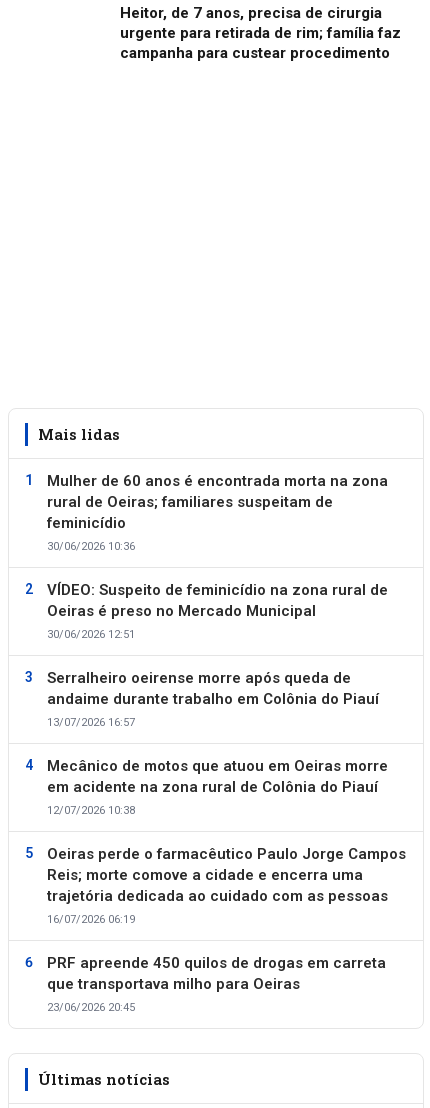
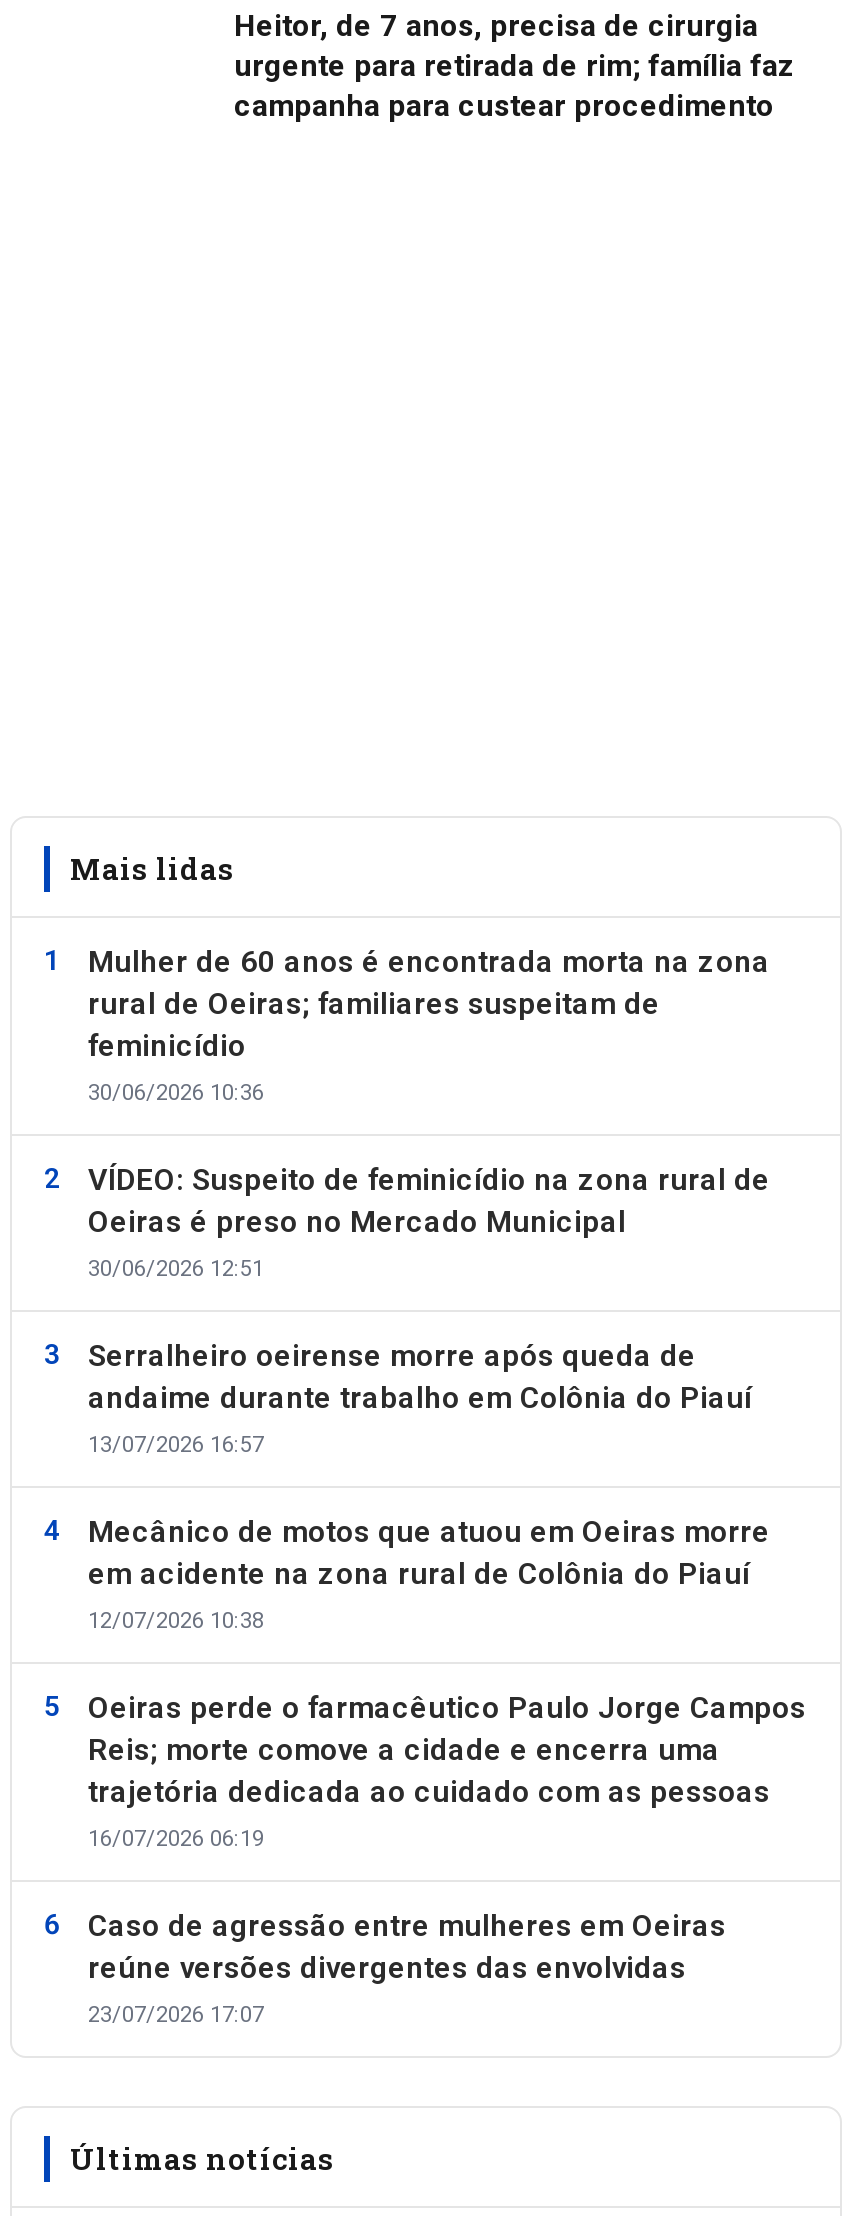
[47,954,386,1014] PRF apreende 450 quilos de drogas em carreta | que transportava milho para Oeiras | 23/06/2026 20:45 -> [88,1908,726,2028] Caso de agressão entre mulheres em Oeiras | reúne versões divergentes das envolvidas | 23/07/2026 17:07

